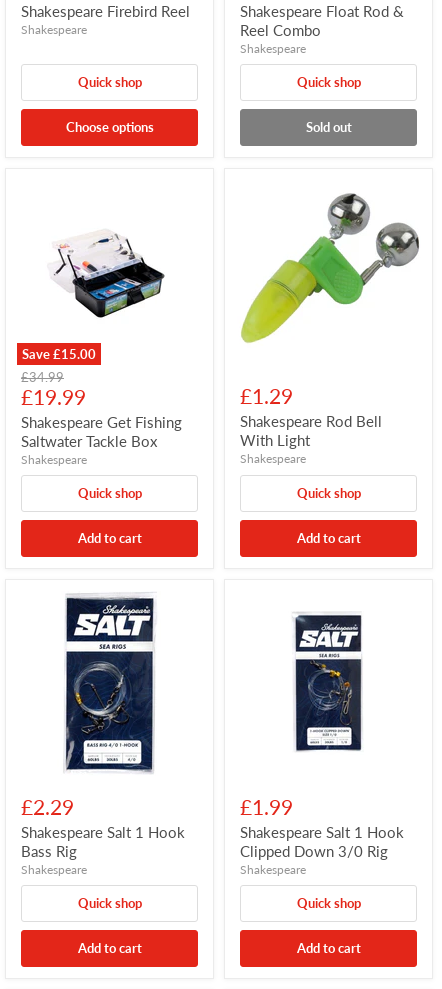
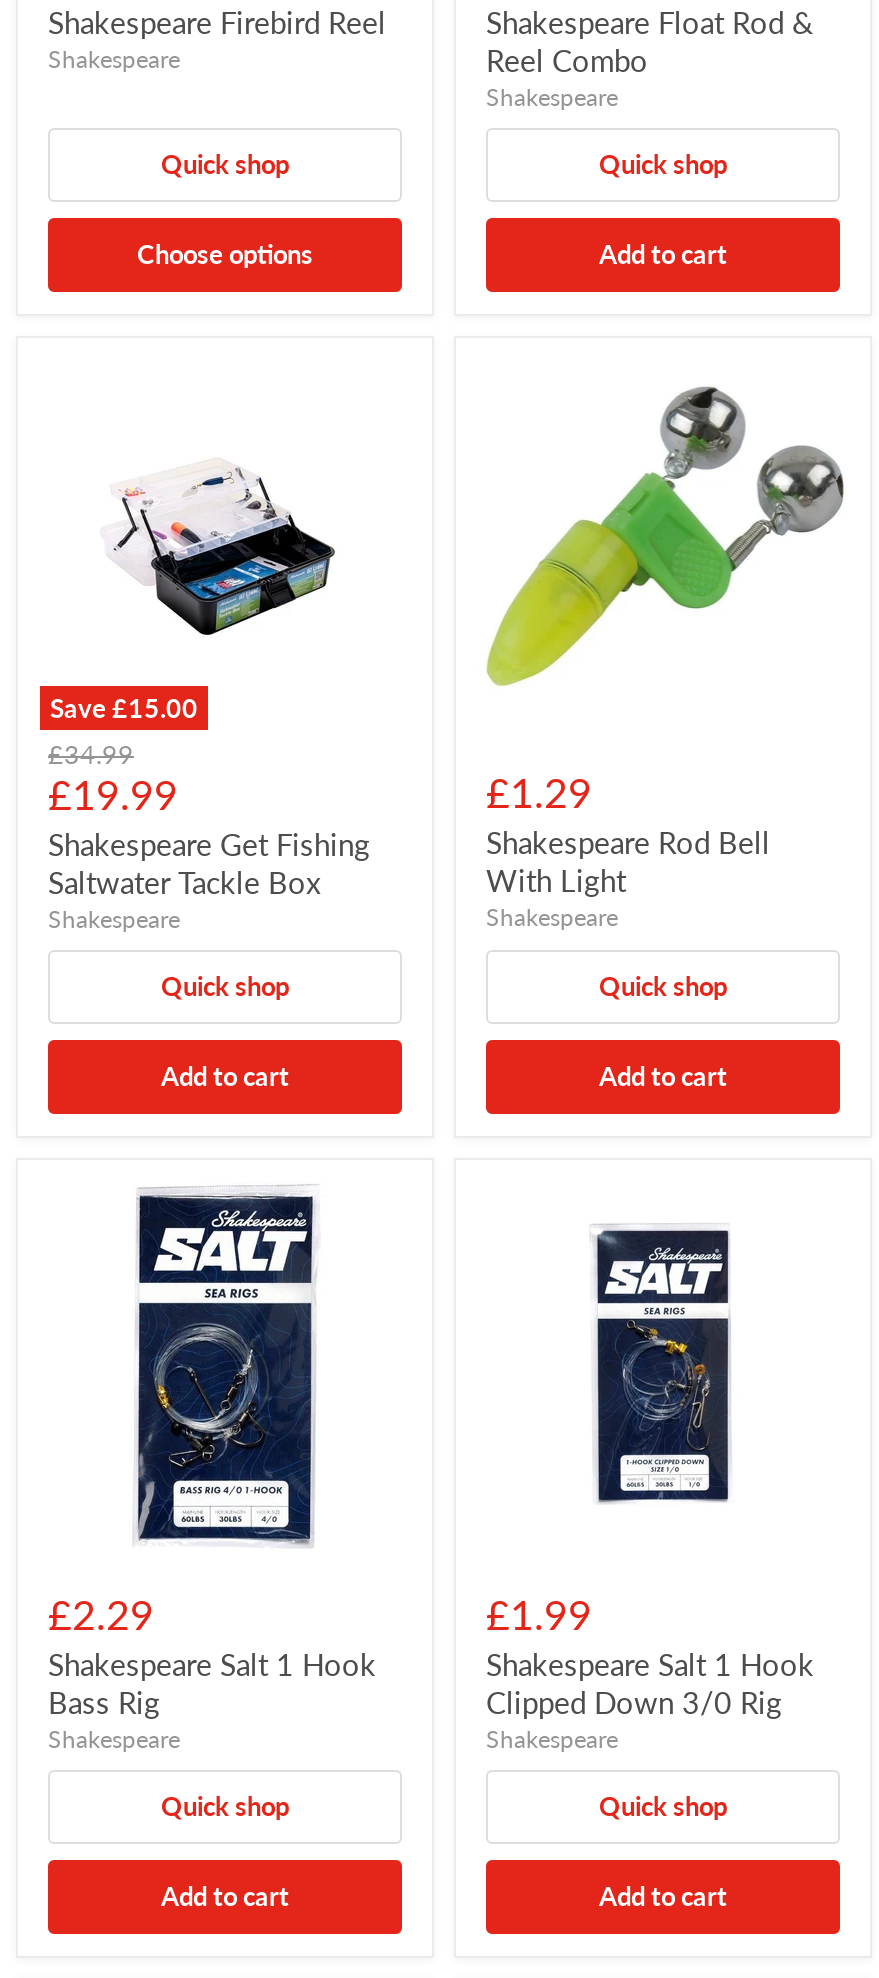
[305,119,351,135] Sold out -> [599,238,727,270] Add to cart

